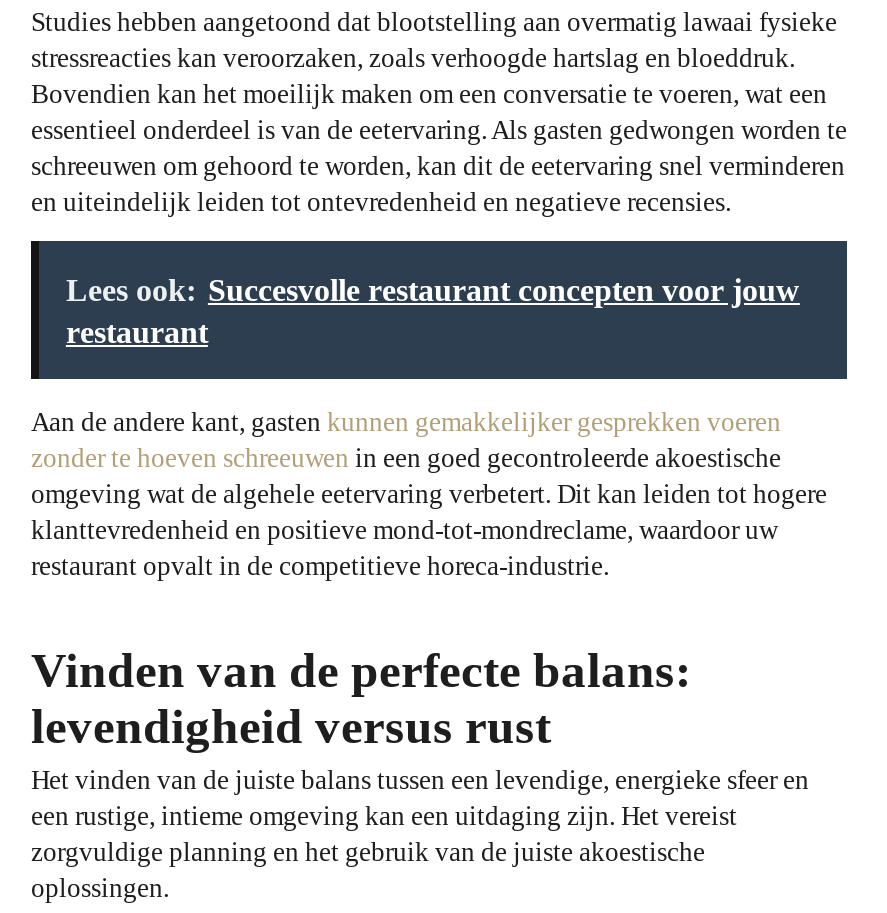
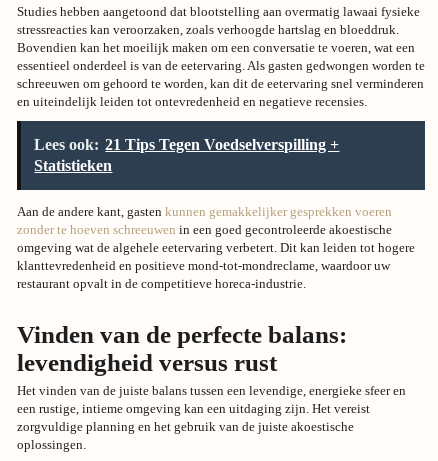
[66,272,800,348] Lees ook: Succesvolle restaurant concepten voor jouw | restaurant -> [34,136,339,174] Lees ook: 21 Tips Tegen Voedselverspilling + | Statistieken

